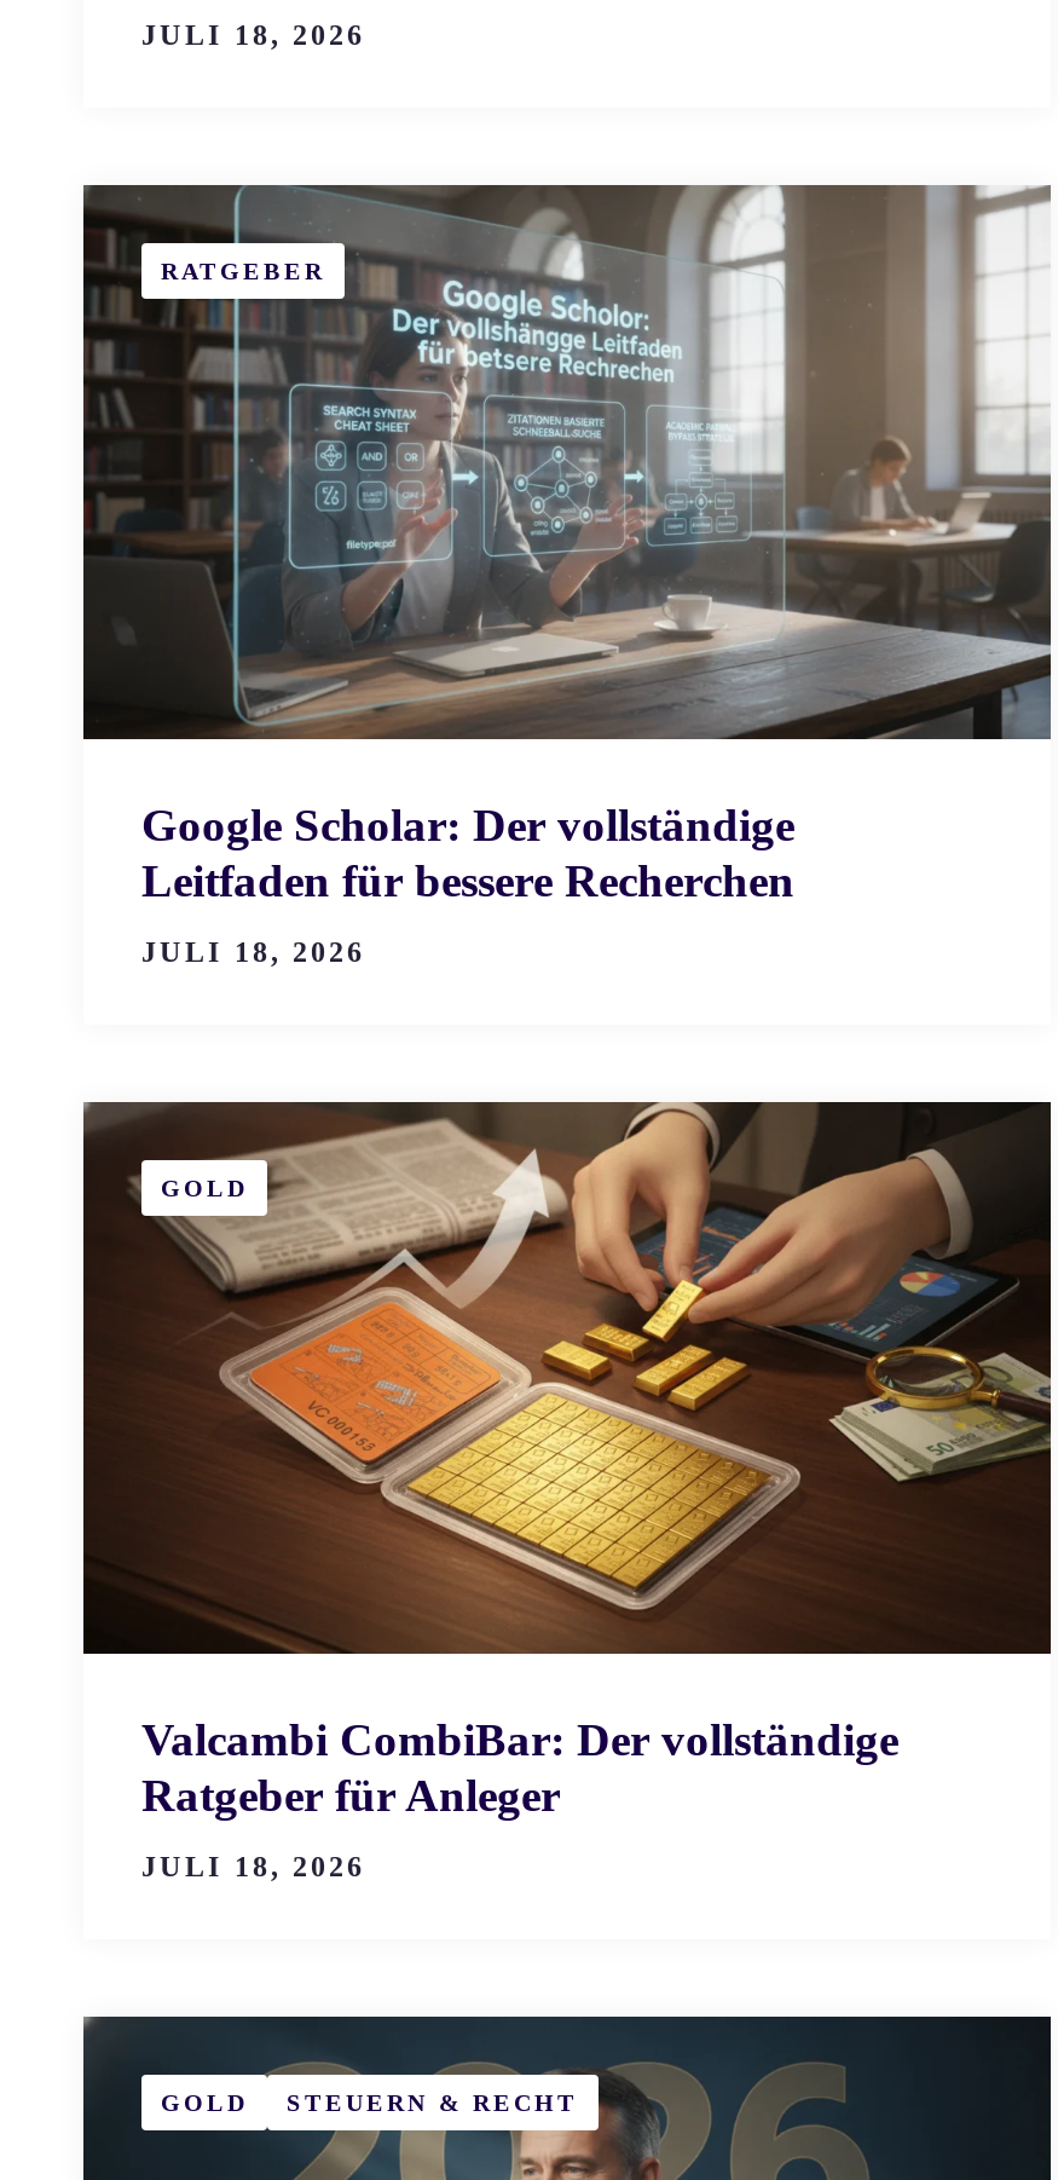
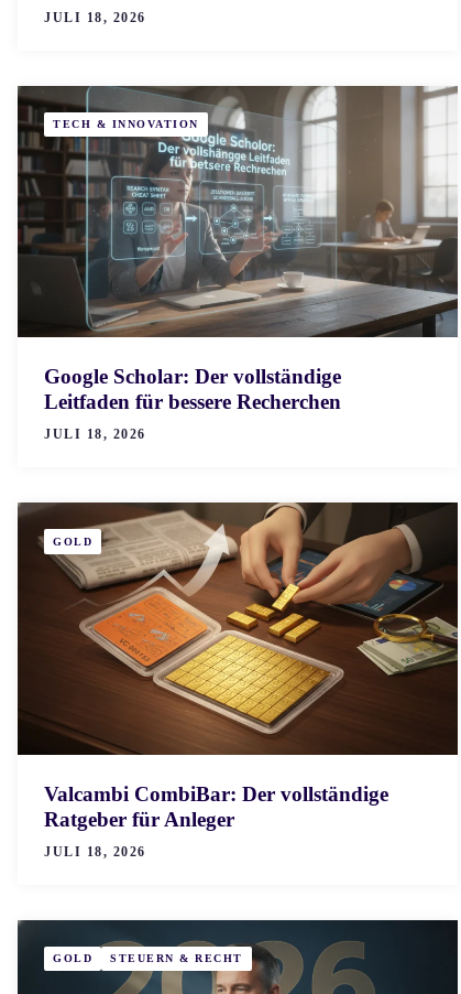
[161,257,325,284] RATGEBER -> [53,118,199,130] TECH & INNOVATION

